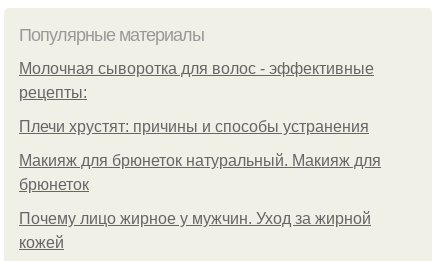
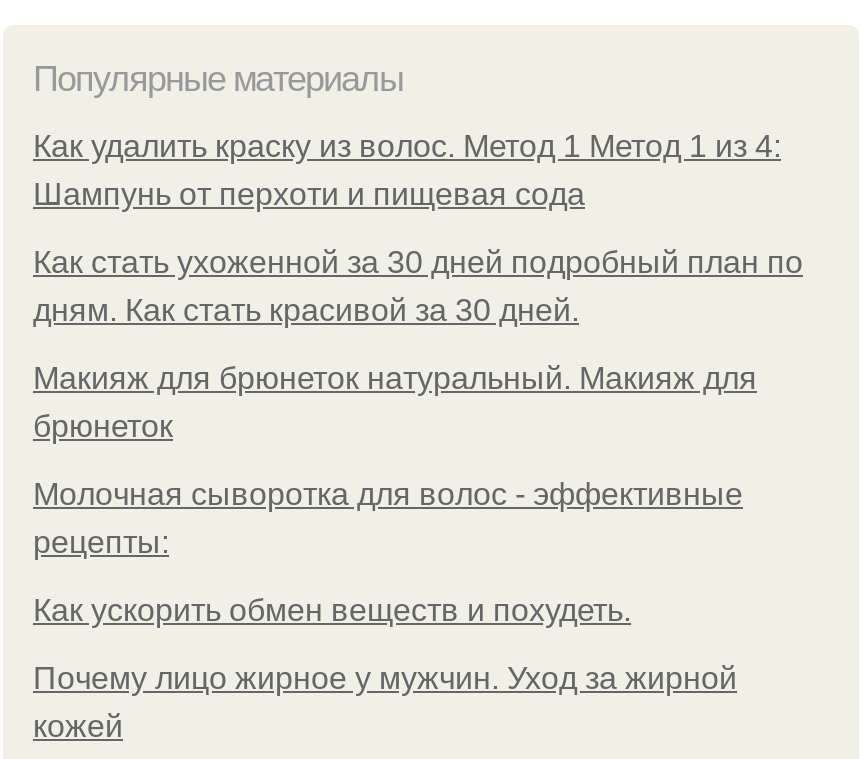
none -> [33,129,803,327] Как удалить краску из волос. Метод 1 Метод 1 из 4: | Шампунь от перхоти и пищевая сода | Как стать ухоженной за 30 дней подробный план по | дням. Как стать красивой за 30 дней.
moved [19,60,374,101] -> [33,477,743,559]: Молочная сыворотка для волос - эффективные | рецепты:
[19,118,369,135] Плечи хрустят: причины и способы устранения -> [33,593,631,627] Как ускорить обмен веществ и похудеть.
moved [19,152,381,193] -> [33,361,757,443]: Макияж для брюнеток натуральный. Макияж для | брюнеток

